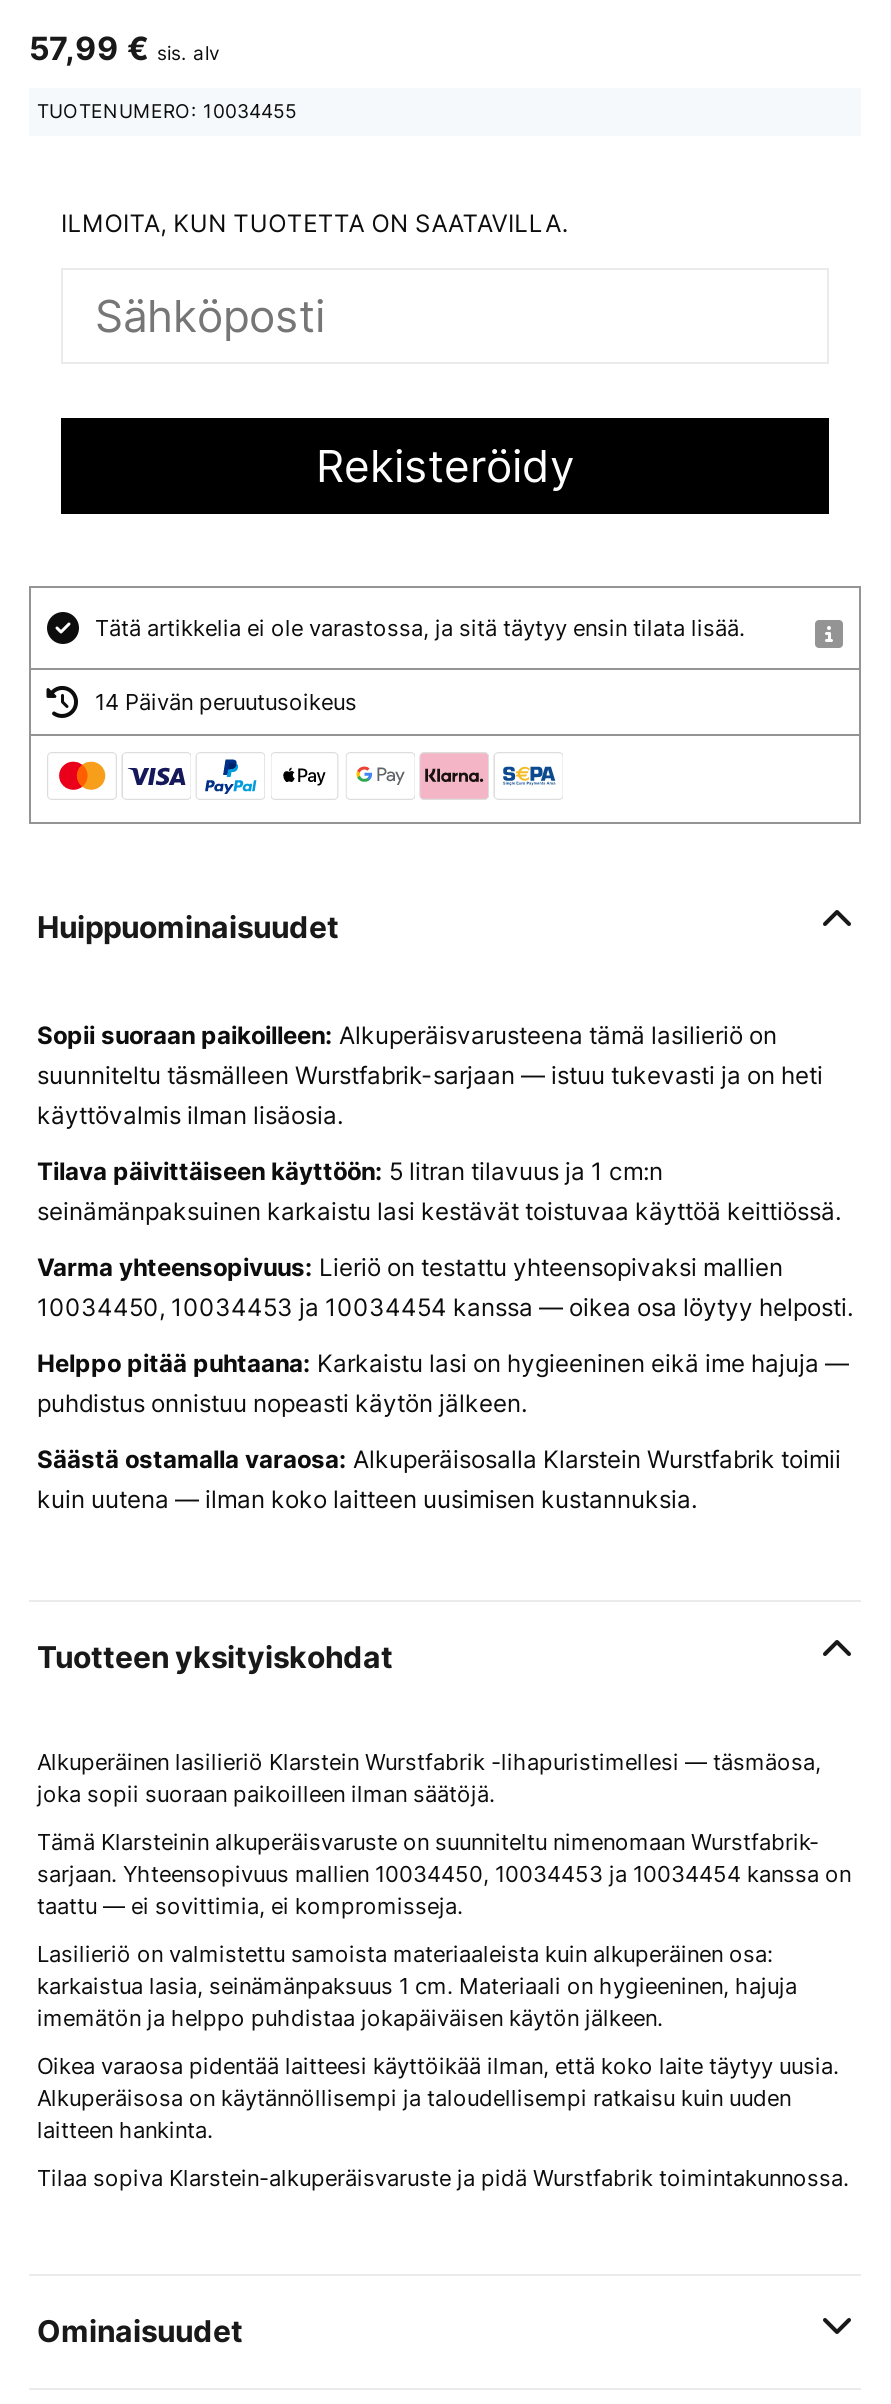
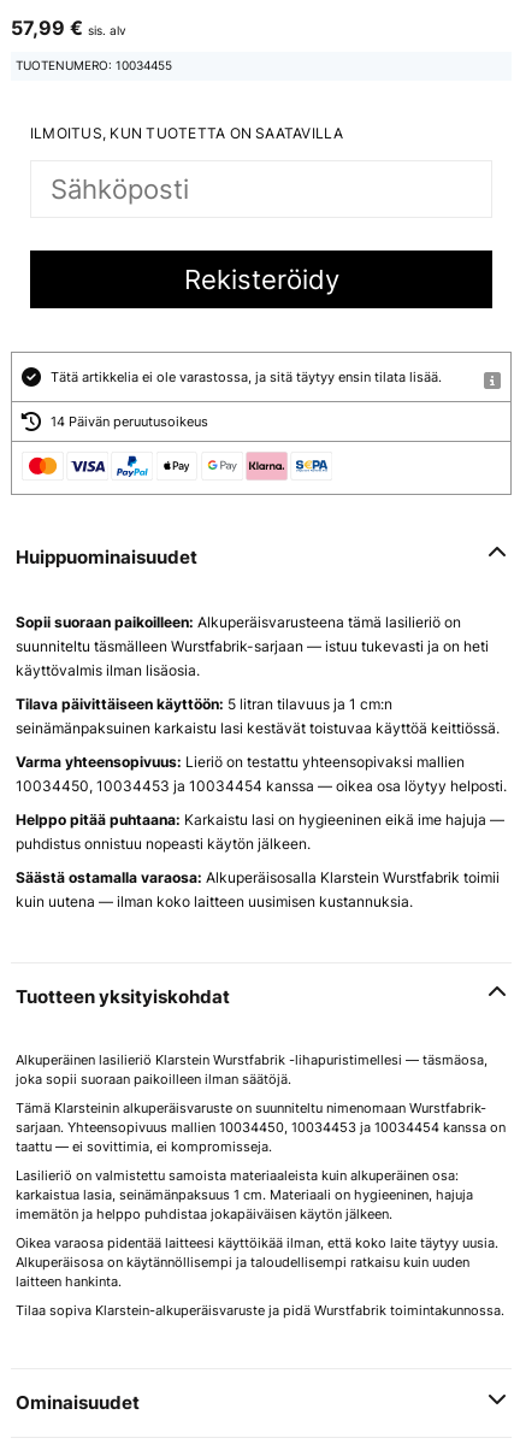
[61,209,568,239] ILMOITA, KUN TUOTETTA ON SAATAVILLA. -> [30,125,344,143] ILMOITUS, KUN TUOTETTA ON SAATAVILLA

